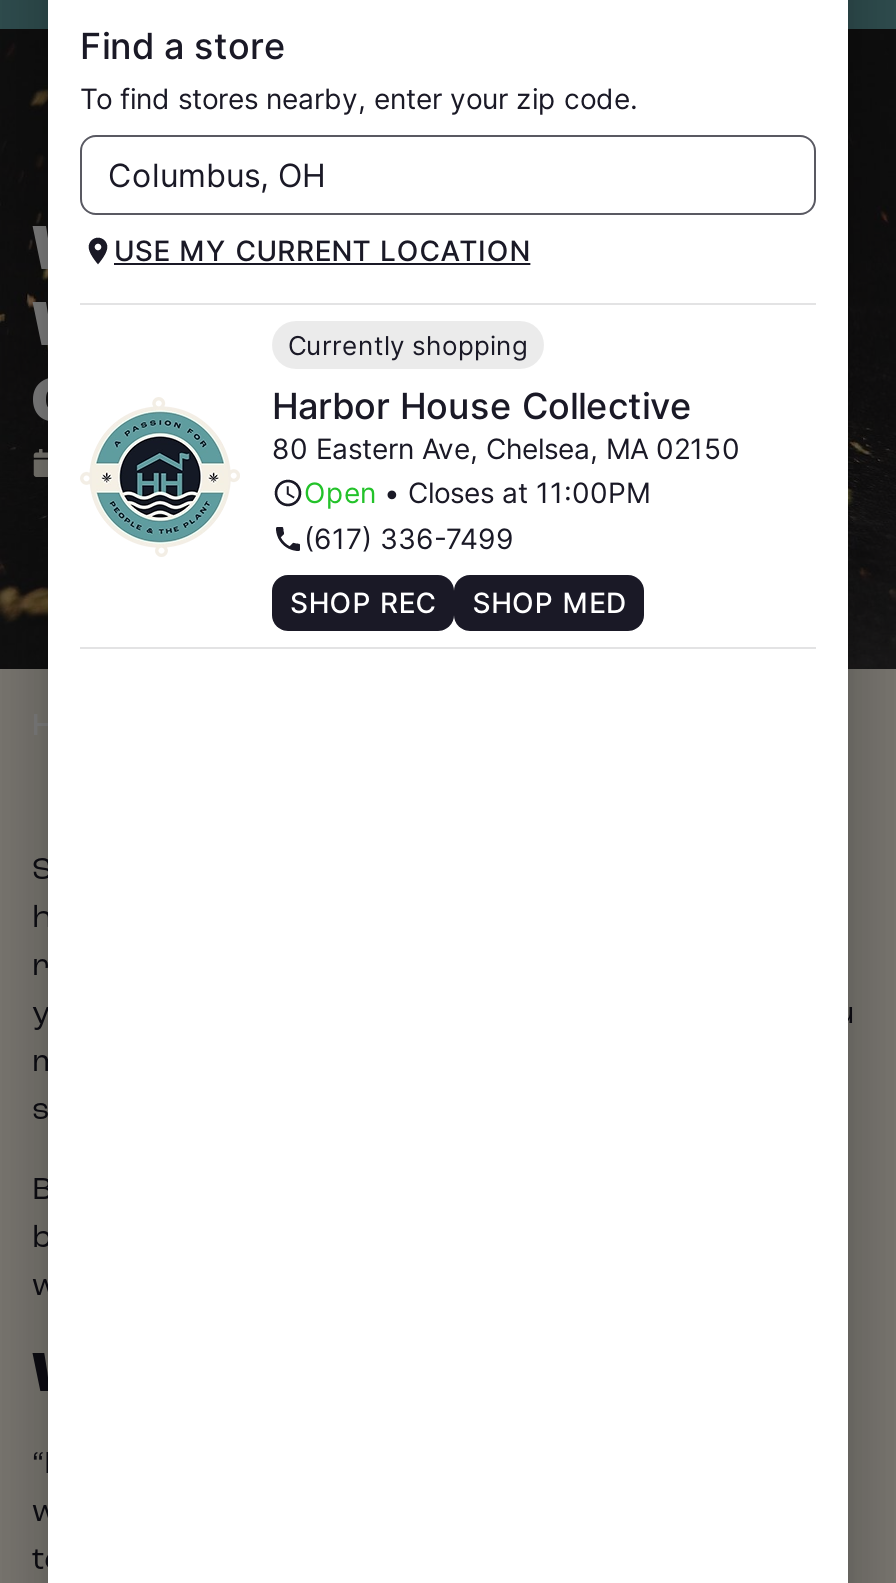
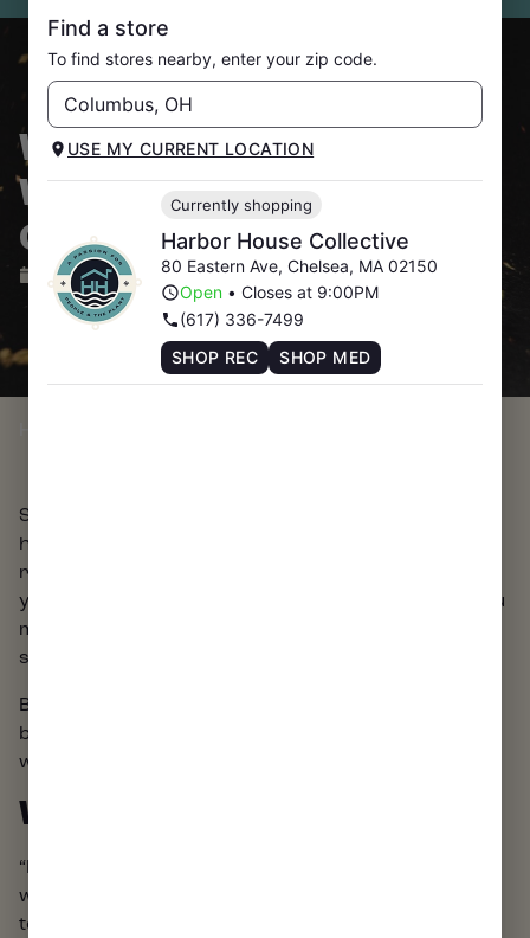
[304,475,650,509] Open • Closes at 11:00PM -> [180,282,379,302] Open • Closes at 9:00PM

